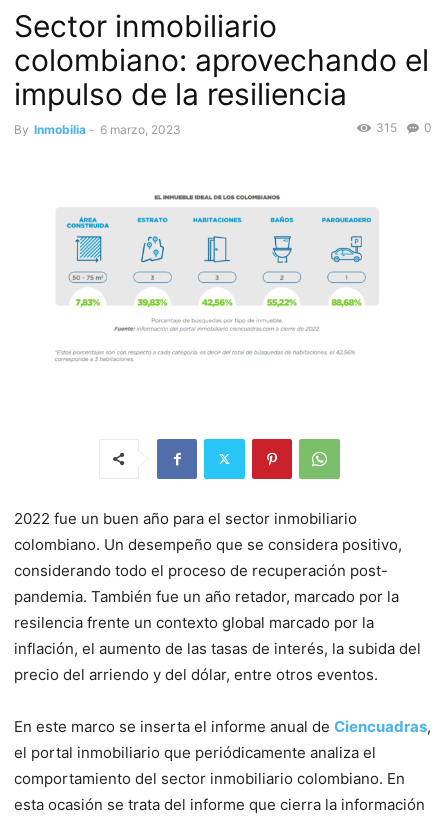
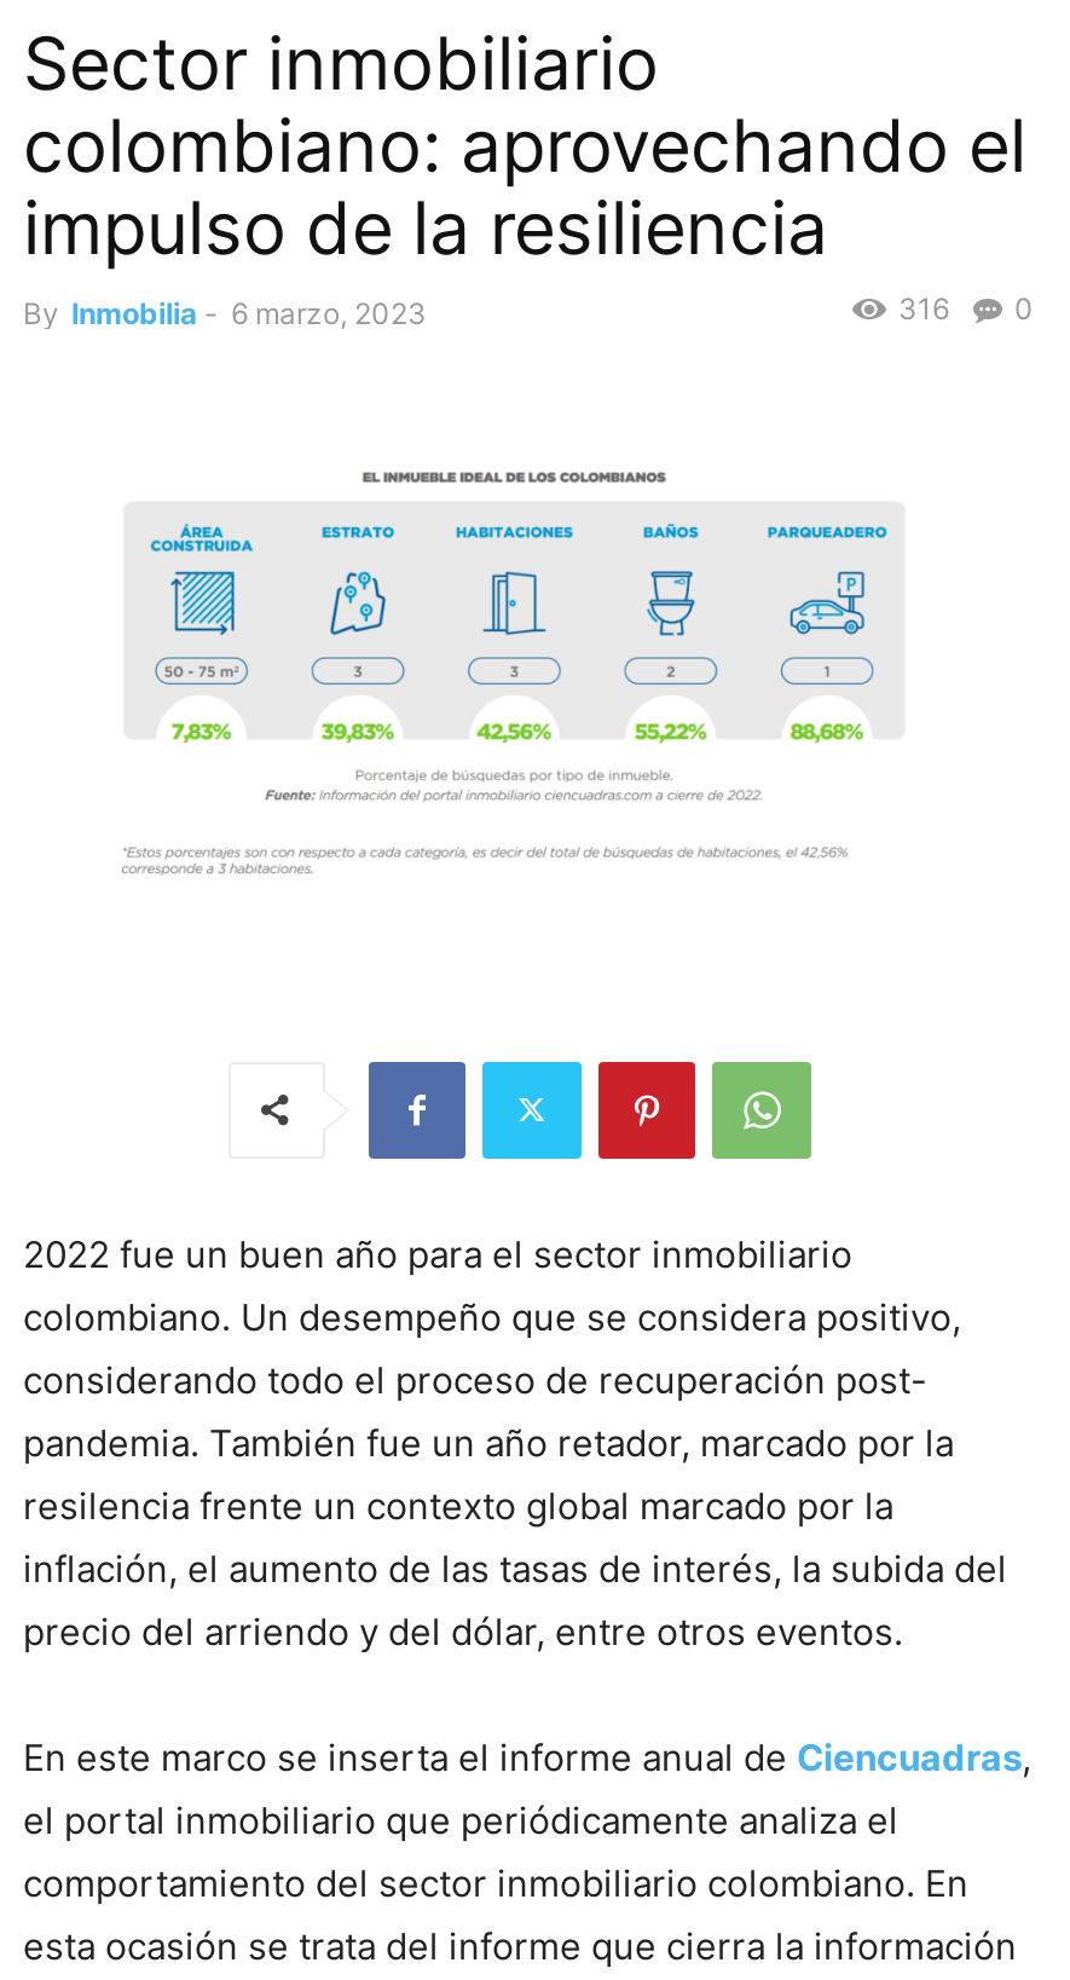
[376,120,432,135] 315 0 -> [898,290,1034,327] 316 0

